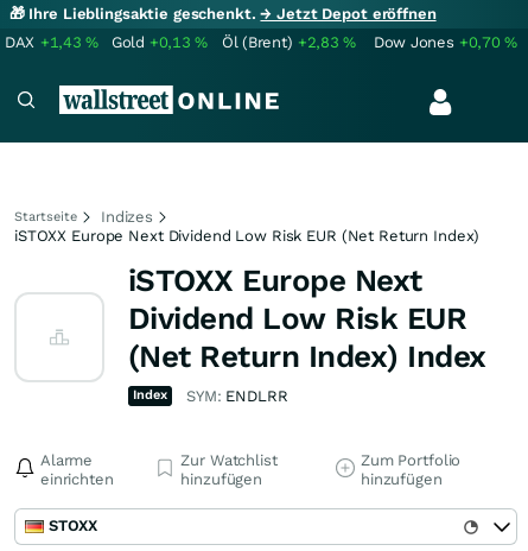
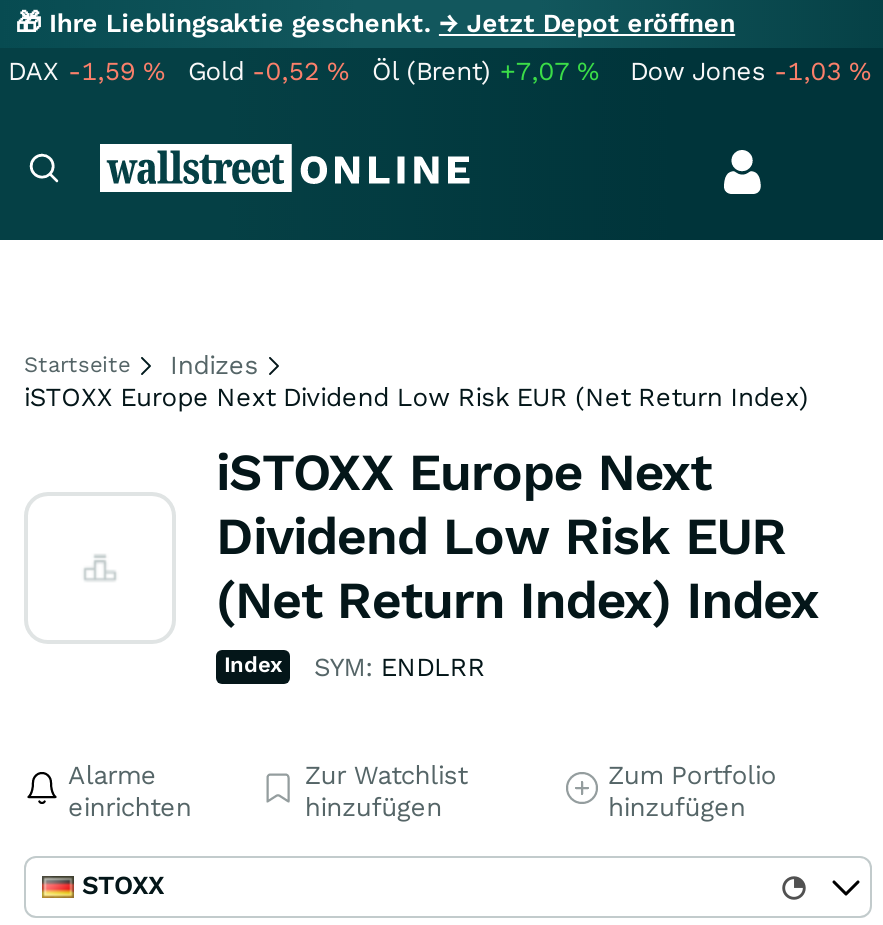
[5,33,99,51] DAX +1,43% -> [8,56,164,86] DAX -1,59%
[112,33,208,51] Gold +0,13% -> [188,56,348,86] Gold -0,52%
[222,33,356,51] Öl (Brent) +2,83% -> [372,56,598,86] Öl (Brent) +7,07%
[374,33,518,51] Dow Jones +0,70% -> [630,56,870,86] Dow Jones -1,03%

